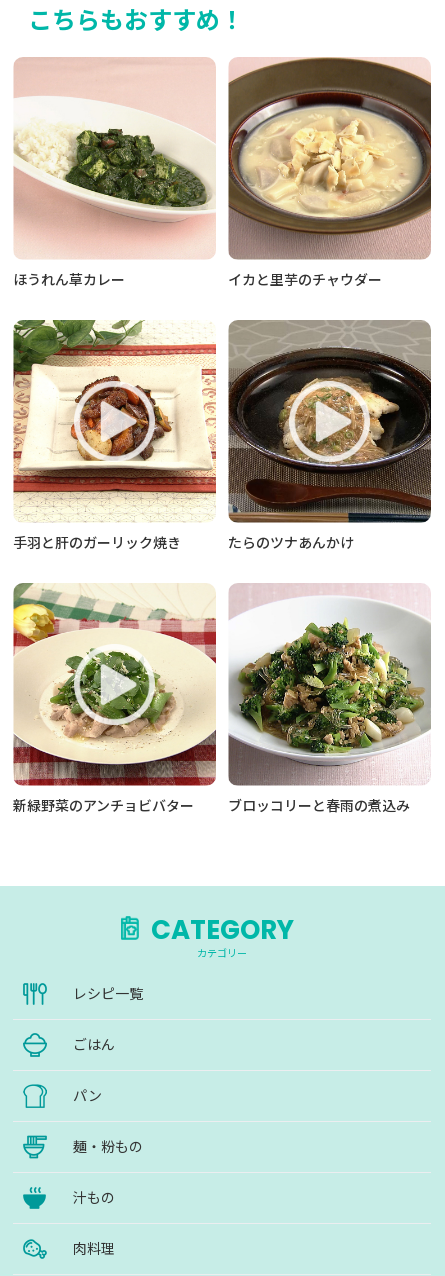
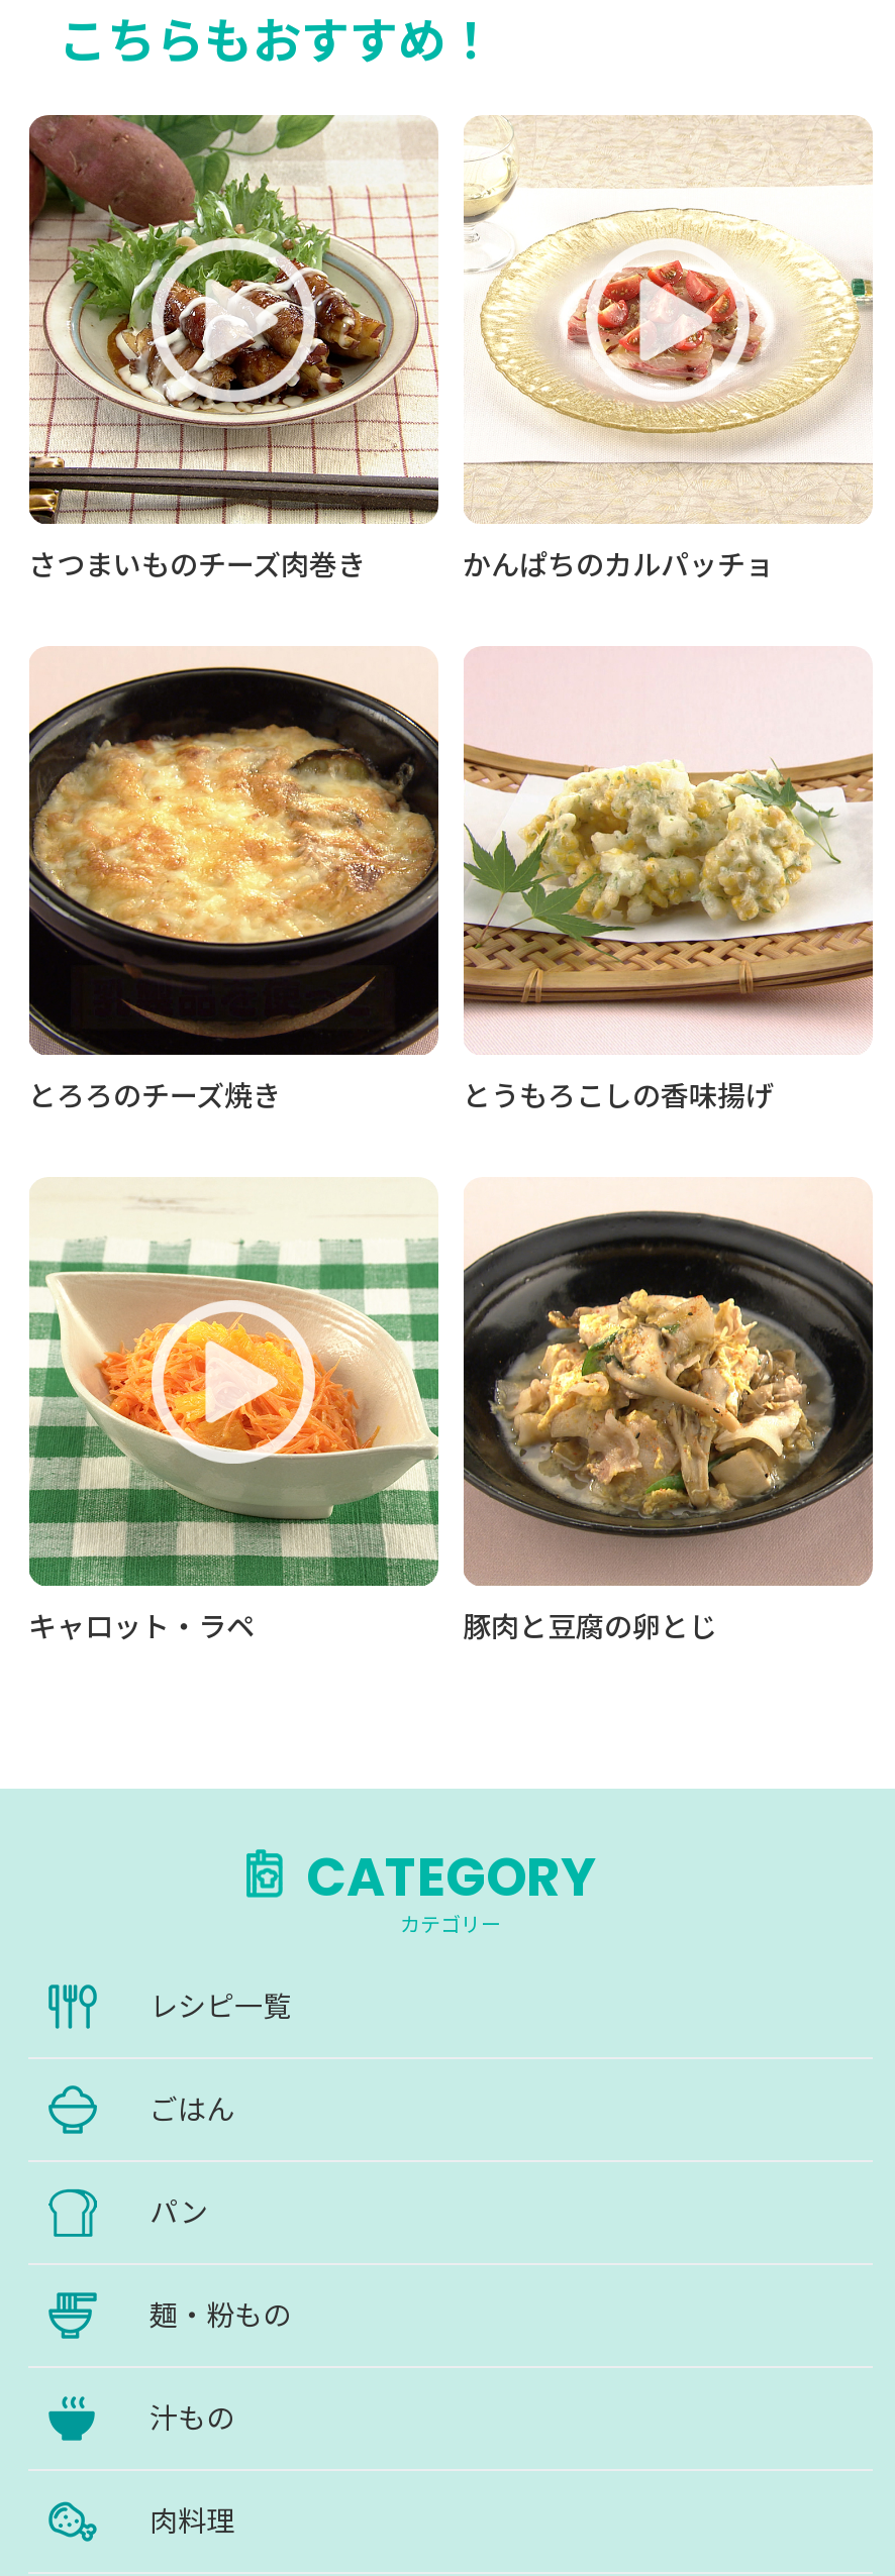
[13,57,382,290] [image] | ほうれん草カレー | イカと里芋のチャウダー -> [26,113,774,585] [image] | さつまいものチーズ肉巻き | かんぱちのカルパッチョ
[227,57,432,260] [image] -> [463,117,873,523] [image]
[12,319,354,553] [image] | 手羽と肝のガーリック焼き | たらのツナあんかけ -> [26,646,774,1116] [image] | とろろのチーズ焼き | とうもろこしの香味揚げ
[227,320,432,524] [image] -> [463,648,875,1056] [image]
[12,582,410,816] [image] | 新緑野菜のアンチョビバター | ブロッコリーと春雨の煮込み -> [28,1179,717,1647] [image] | キャロット・ラペ | 豚肉と豆腐の卵とじ
[228,584,431,785] [image] -> [461,1181,873,1587] [image]

